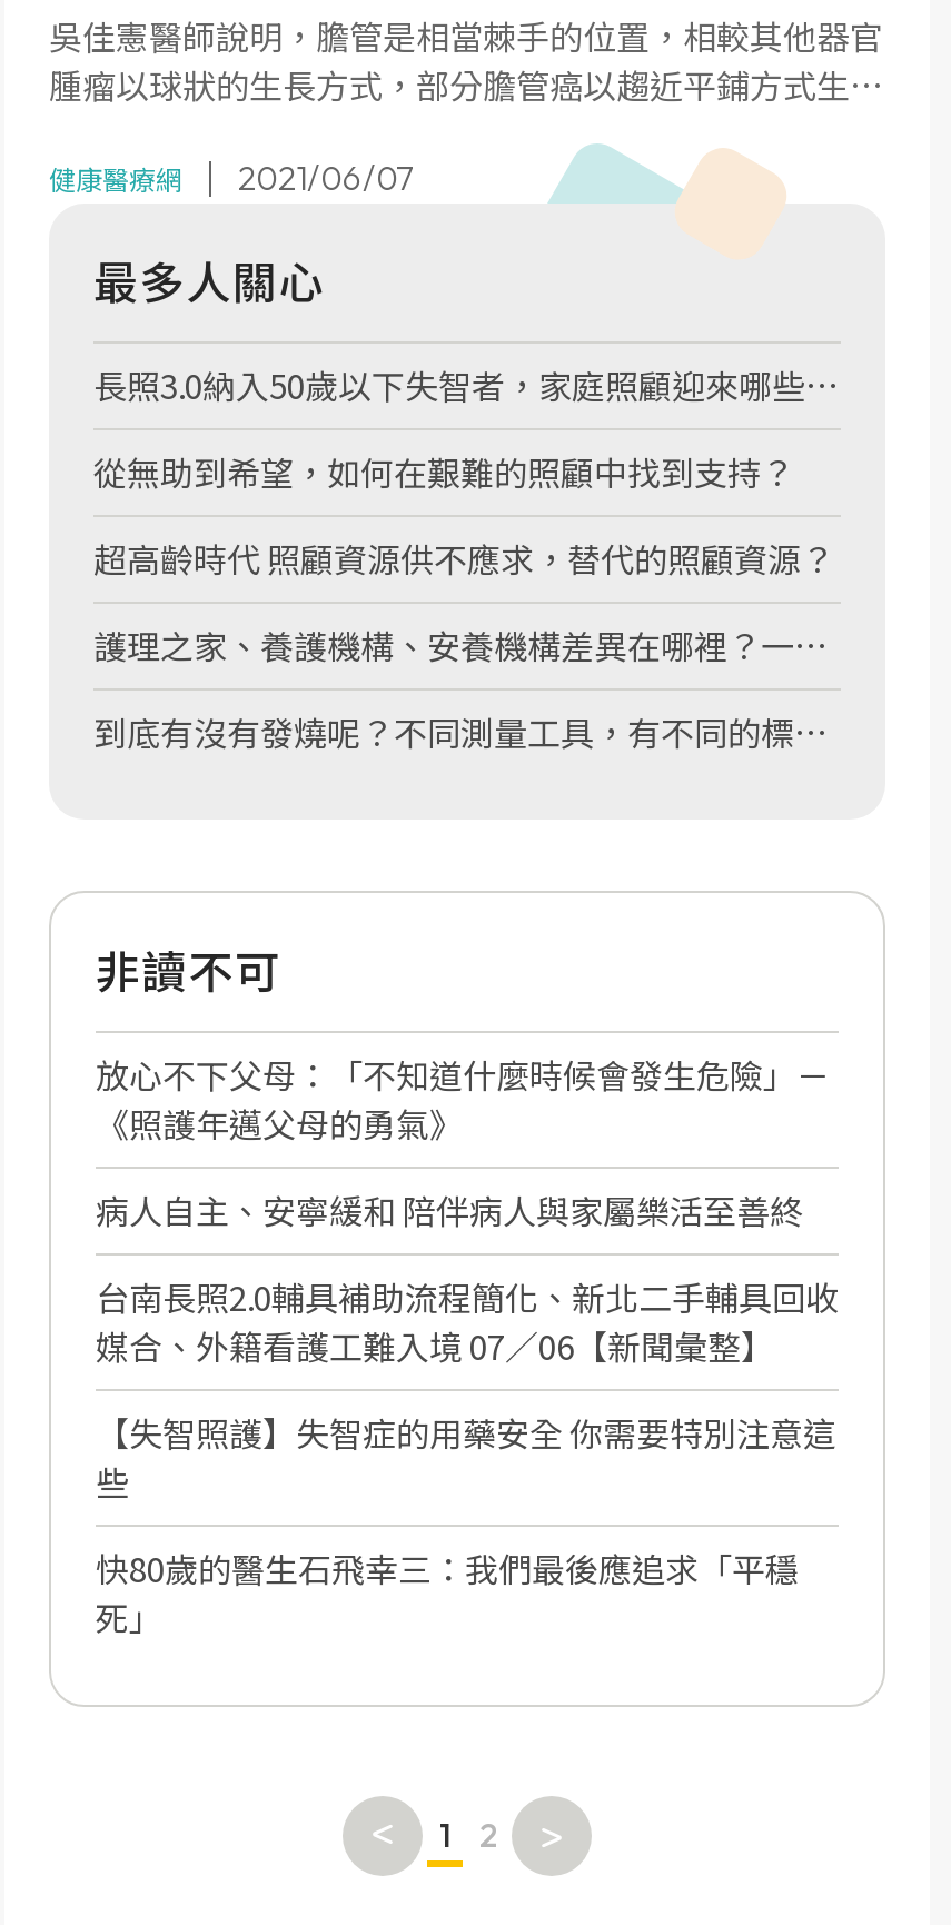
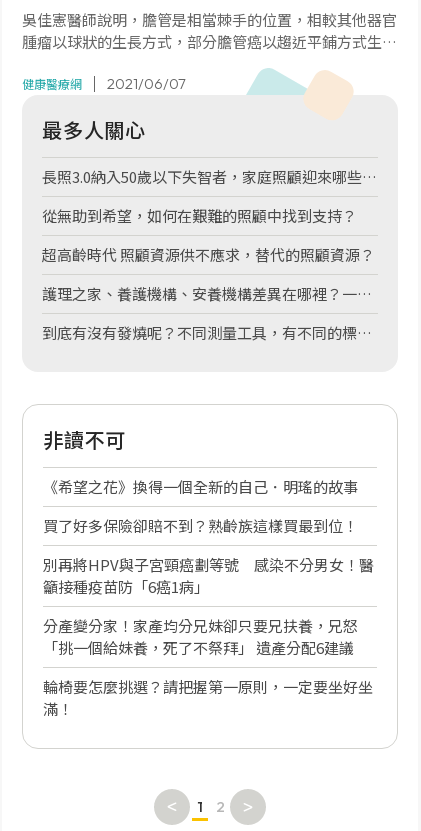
[96,1051,830,1147] 放心不下父母：「不知道什麼時候會發生危險」－ | 《照護年邁父母的勇氣》 -> [43,476,358,497] 《希望之花》換得一個全新的自己．明瑤的故事
[96,1187,803,1234] 病人自主、安寧緩和 陪伴病人與家屬樂活至善終 -> [43,515,358,536] 買了好多保險卻賠不到？熟齡族這樣買最到位！
[96,1274,839,1369] 台南長照2.0輔具補助流程簡化、新北二手輔具回收 | 媒合、外籍看護工難入境 07／06【新聞彙整】 -> [43,554,374,597] 別再將HPV與子宮頸癌劃等號 感染不分男女！醫 | 籲接種疫苗防「6癌1病」
[96,1409,836,1505] 【失智照護】失智症的用藥安全 你需要特別注意這 | 些 -> [43,615,358,658] 分產變分家！家產均分兄妹卻只要兄扶養，兄怒 | 「挑一個給妹養，死了不祭拜」 遺產分配6建議
[96,1545,799,1641] 快80歲的醫生石飛幸三：我們最後應追求「平穩 | 死」 -> [43,676,373,719] 輪椅要怎麼挑選？請把握第一原則，一定要坐好坐 | 滿！

